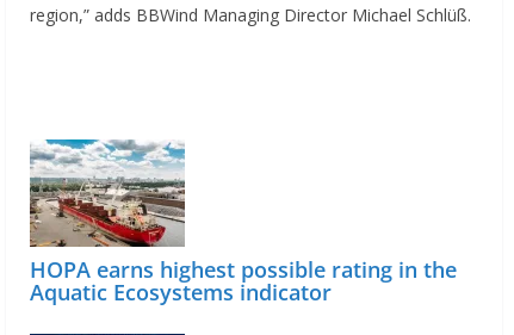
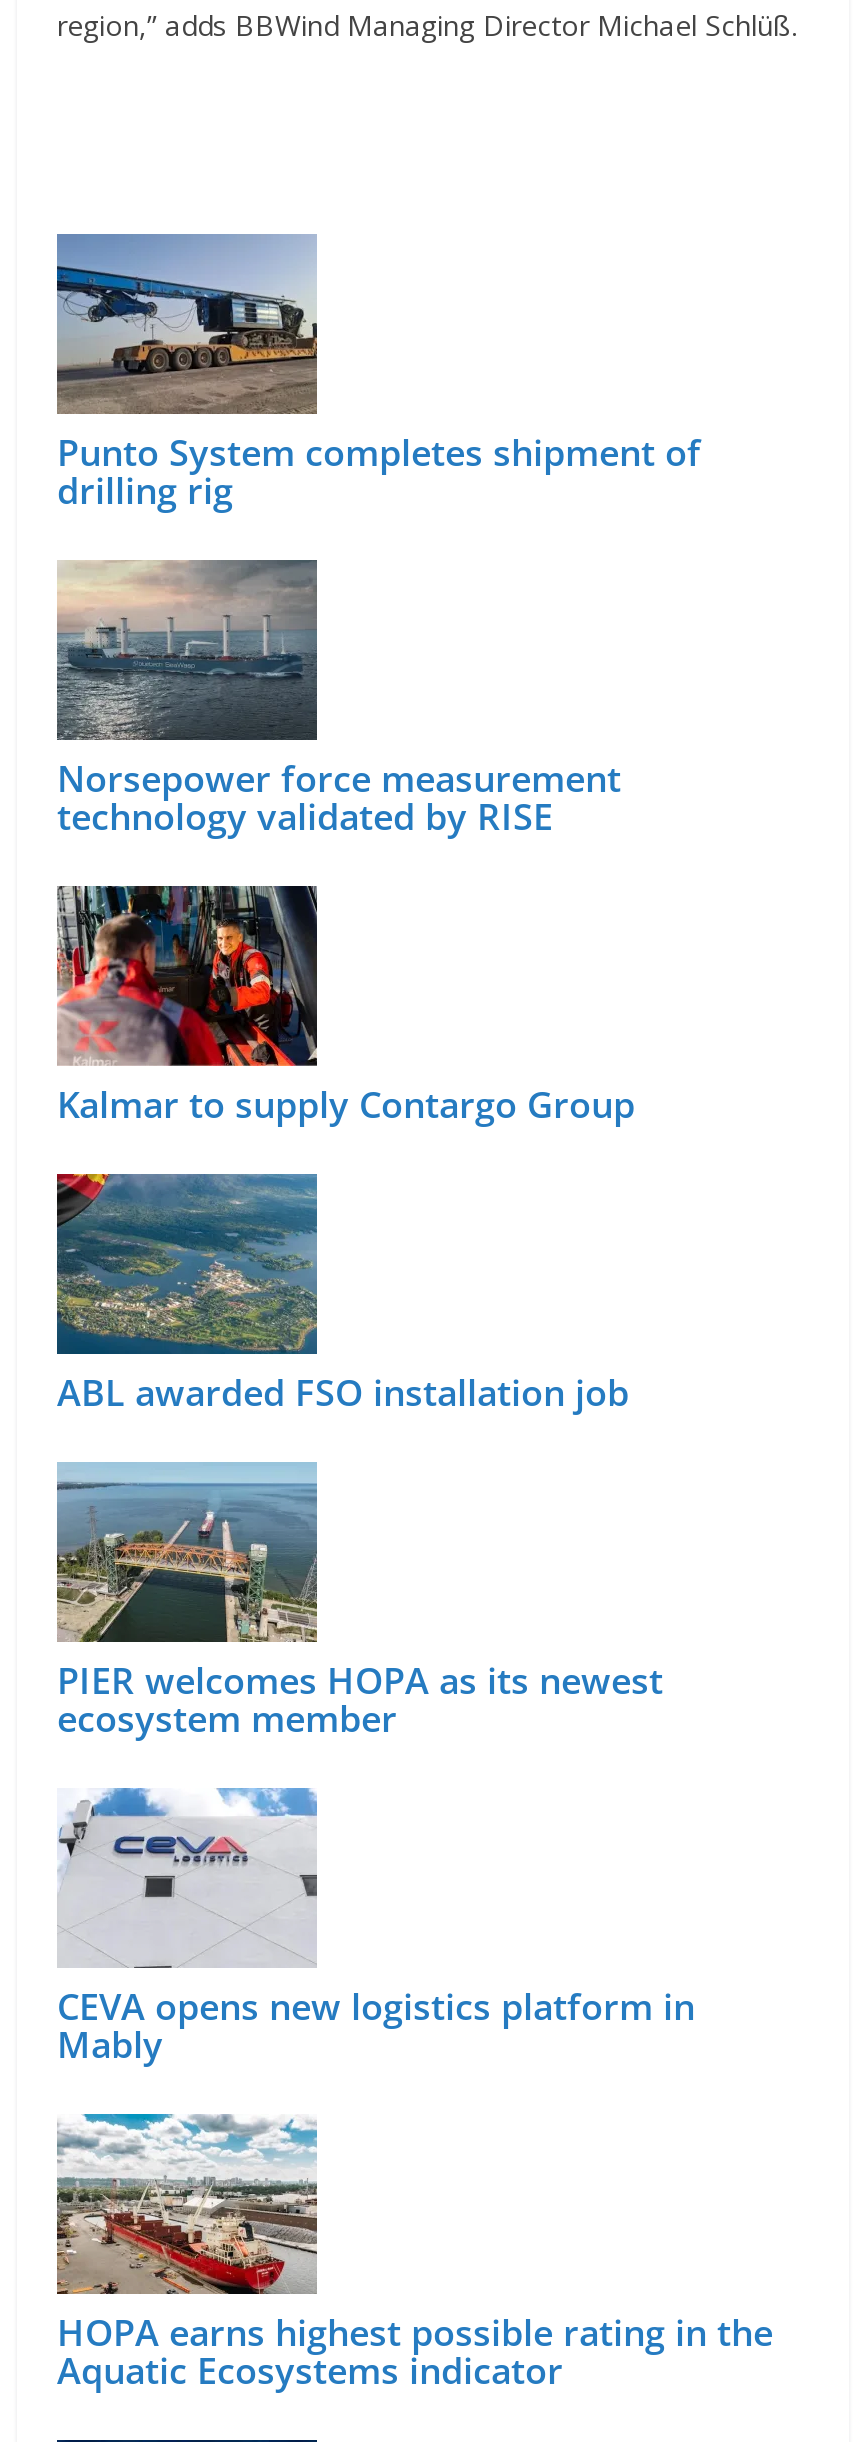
none -> [55,232,701,514] [image] | Punto System completes shipment of | drilling rig
none -> [55,884,635,1128] [image] | Kalmar to supply Contargo Group
none -> [55,1172,629,1416] [image] | ABL awarded FSO installation job
none -> [55,1460,663,1742] [image] | PIER welcomes HOPA as its newest | ecosystem member
none -> [57,560,621,840] [image] | Norsepower force measurement | technology validated by RISE
none -> [57,1786,695,2068] [image] | CEVA opens new logistics platform in | Mably

